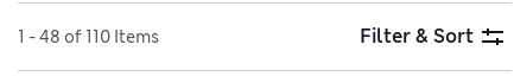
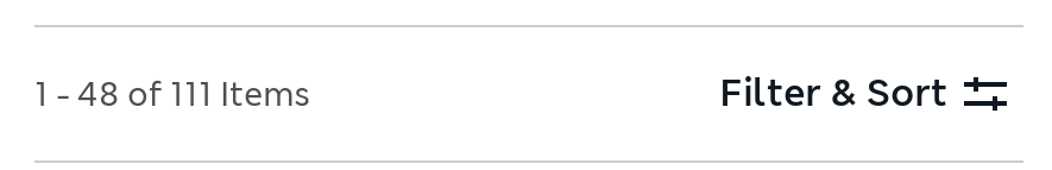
[18,26,159,47] 1 - 48 of 110 Items -> [34,71,310,114] 1 - 48 of 111 Items

